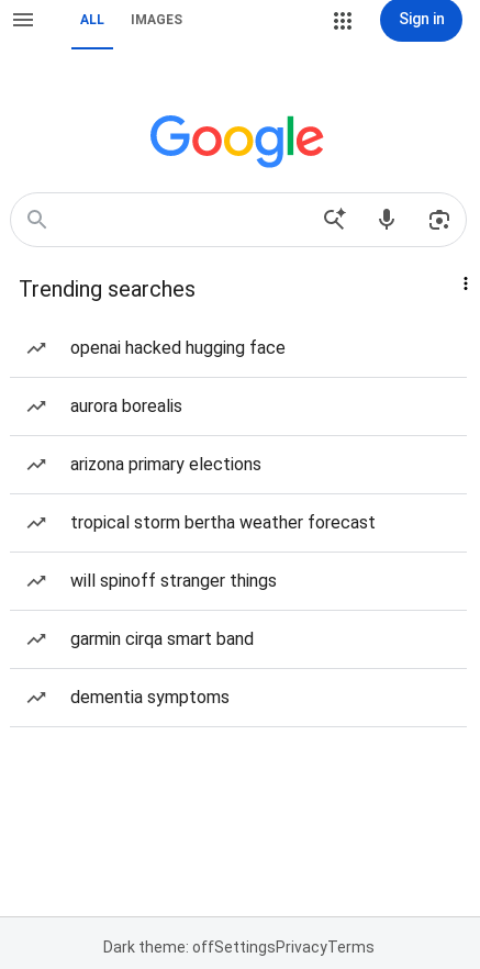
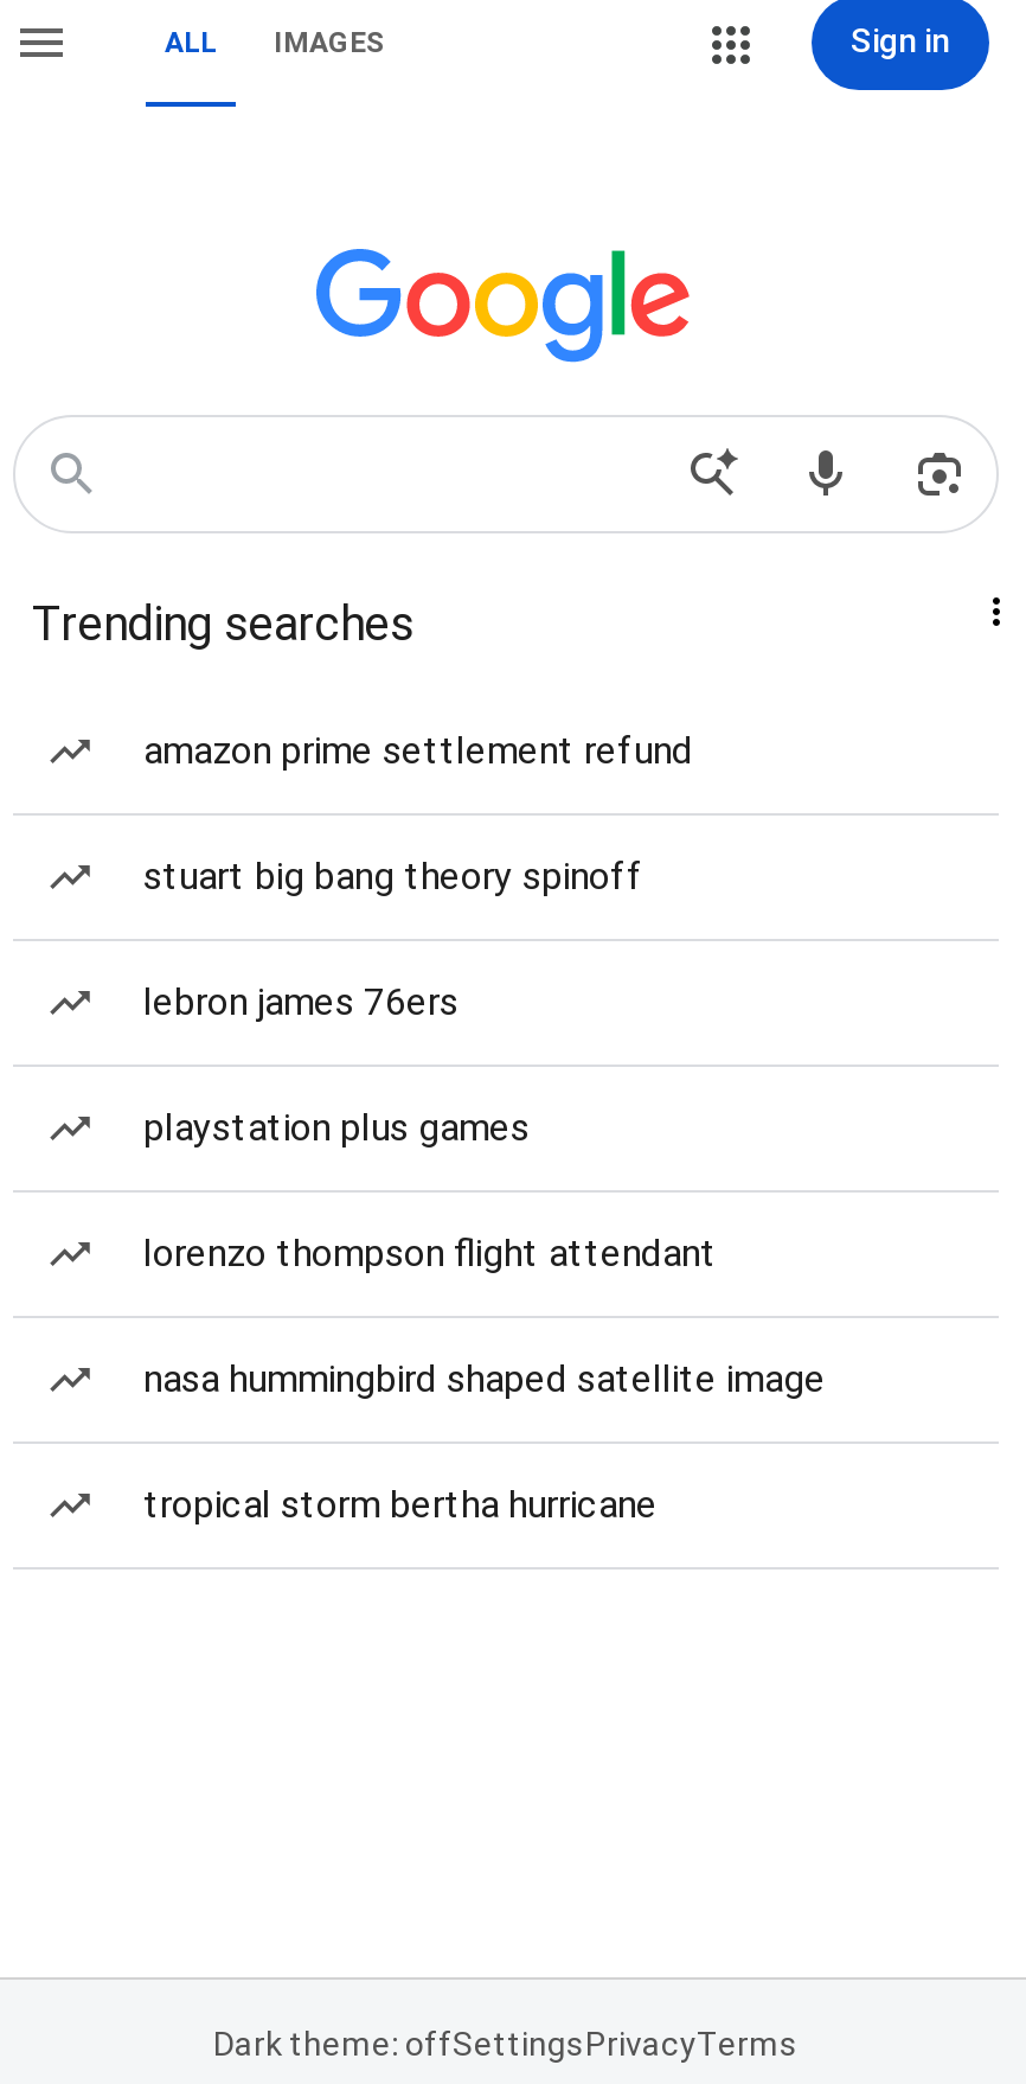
[70,337,286,358] openai hacked hugging face -> [143,728,693,773] amazon prime settlement refund
[70,396,182,416] aurora borealis -> [143,854,643,899] stuart big bang theory spinoff
[70,454,261,475] arizona primary elections -> [143,979,459,1024] lebron james 76ers
[70,512,376,533] tropical storm bertha weather forecast -> [143,1105,530,1150] playstation plus games
[70,570,277,591] will spinoff stranger things -> [143,1230,717,1276] lorenzo thompson flight attendant
[70,628,254,649] garmin cirqa smart band -> [143,1356,826,1401] nasa hummingbird shaped satellite image
[70,687,230,708] dementia symptoms -> [143,1482,658,1527] tropical storm bertha hurricane

